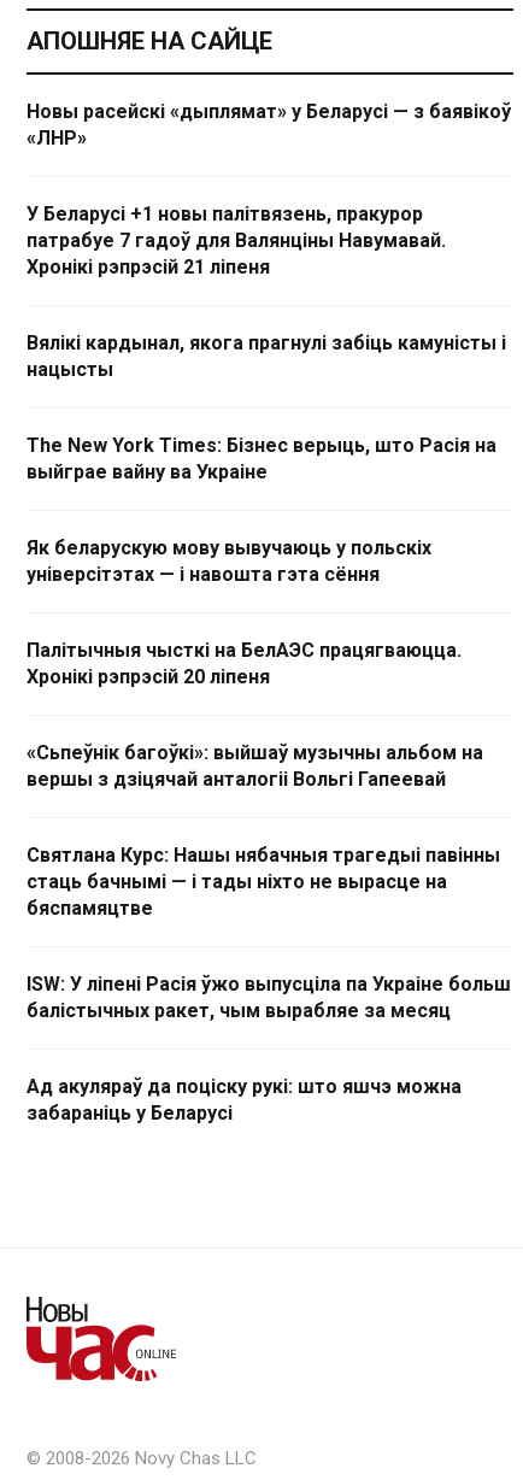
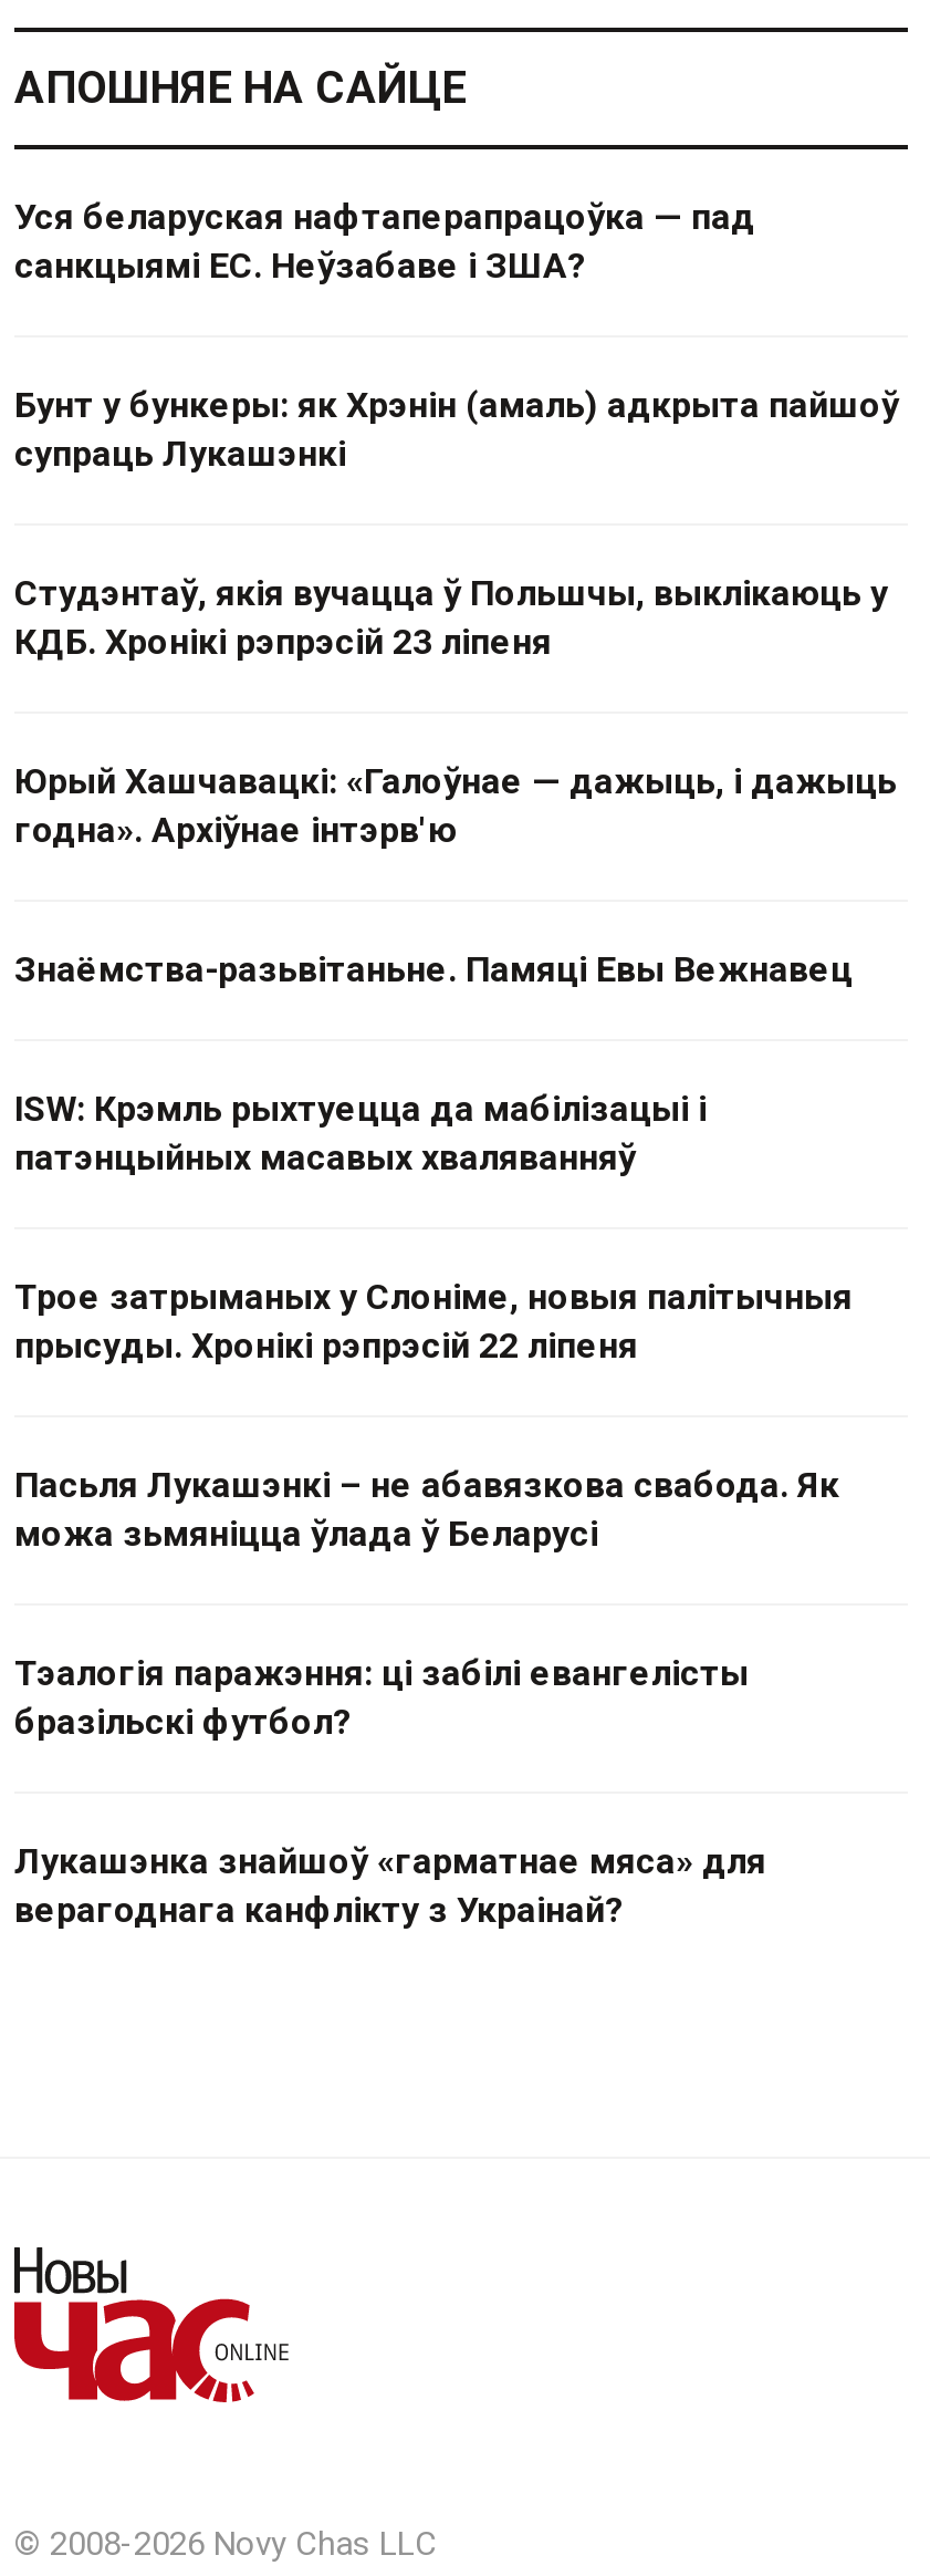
[27,100,511,149] Новы расейскі «дыплямат» у Беларусі — з баявікоў | «ЛНР» -> [14,196,755,287] Уся беларуская нафтаперапрацоўка — пад | санкцыямі ЕС. Неўзабаве і ЗША?
[27,202,446,278] У Беларусі +1 новы палітвязень, пракурор | патрабуе 7 гадоў для Валянціны Навумавай. | Хронікі рэпрэсій 21 ліпеня -> [14,384,899,475] Бунт у бункеры: як Хрэнін (амаль) адкрыта пайшоў | супраць Лукашэнкі
[27,331,506,381] Вялікі кардынал, якога прагнулі забіць камуністы і | нацысты -> [14,572,888,663] Студэнтаў, якія вучацца ў Польшчы, выклікаюць у | КДБ. Хронікі рэпрэсій 23 ліпеня
[27,434,496,483] The New York Times: Бізнес верыць, што Расія на | выйграе вайну ва Украіне -> [14,760,897,851] Юрый Хашчавацкі: «Галоўнае — дажыць, і дажыць | годна». Архіўнае інтэрв'ю
[27,536,431,586] Як беларускую мову вывучаюць у польскіх | універсітэтах — і навошта гэта сёння -> [14,948,853,990] Знаёмства-разьвітаньне. Памяці Евы Вежнавец
[27,639,462,688] Палітычныя чысткі на БелАЭС працягваюцца. | Хронікі рэпрэсій 20 ліпеня -> [14,1088,707,1178] ISW: Крэмль рыхтуецца да мабілізацыі і | патэнцыйных масавых хваляванняў
[27,741,483,791] «Сьпеўнік багоўкі»: выйшаў музычны альбом на | вершы з дзіцячай анталогіі Вольгі Гапеевай -> [14,1276,853,1367] Трое затрыманых у Слоніме, новыя палітычныя | прысуды. Хронікі рэпрэсій 22 ліпеня
[27,844,500,920] Святлана Курс: Нашы нябачныя трагедыі павінны | стаць бачнымі — і тады ніхто не вырасце на | бяспамяцтве -> [14,1464,839,1555] Пасьля Лукашэнкі – не абавязкова свабода. Як | можа зьмяніцца ўлада ў Беларусі
[27,973,511,1022] ISW: У ліпені Расія ўжо выпусціла па Украіне больш | балістычных ракет, чым вырабляе за месяц -> [14,1652,749,1743] Тэалогія паражэння: ці забілі евангелісты | бразільскі футбол?
[27,1075,462,1124] Ад акуляраў да поціску рукі: што яшчэ можна | забараніць у Беларусі -> [14,1840,766,1931] Лукашэнка знайшоў «гарматнае мяса» для | верагоднага канфлікту з Украінай?

